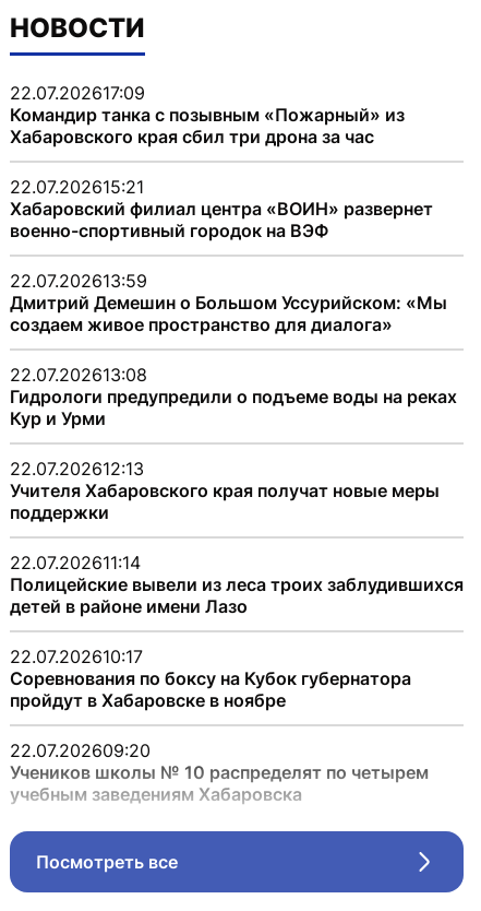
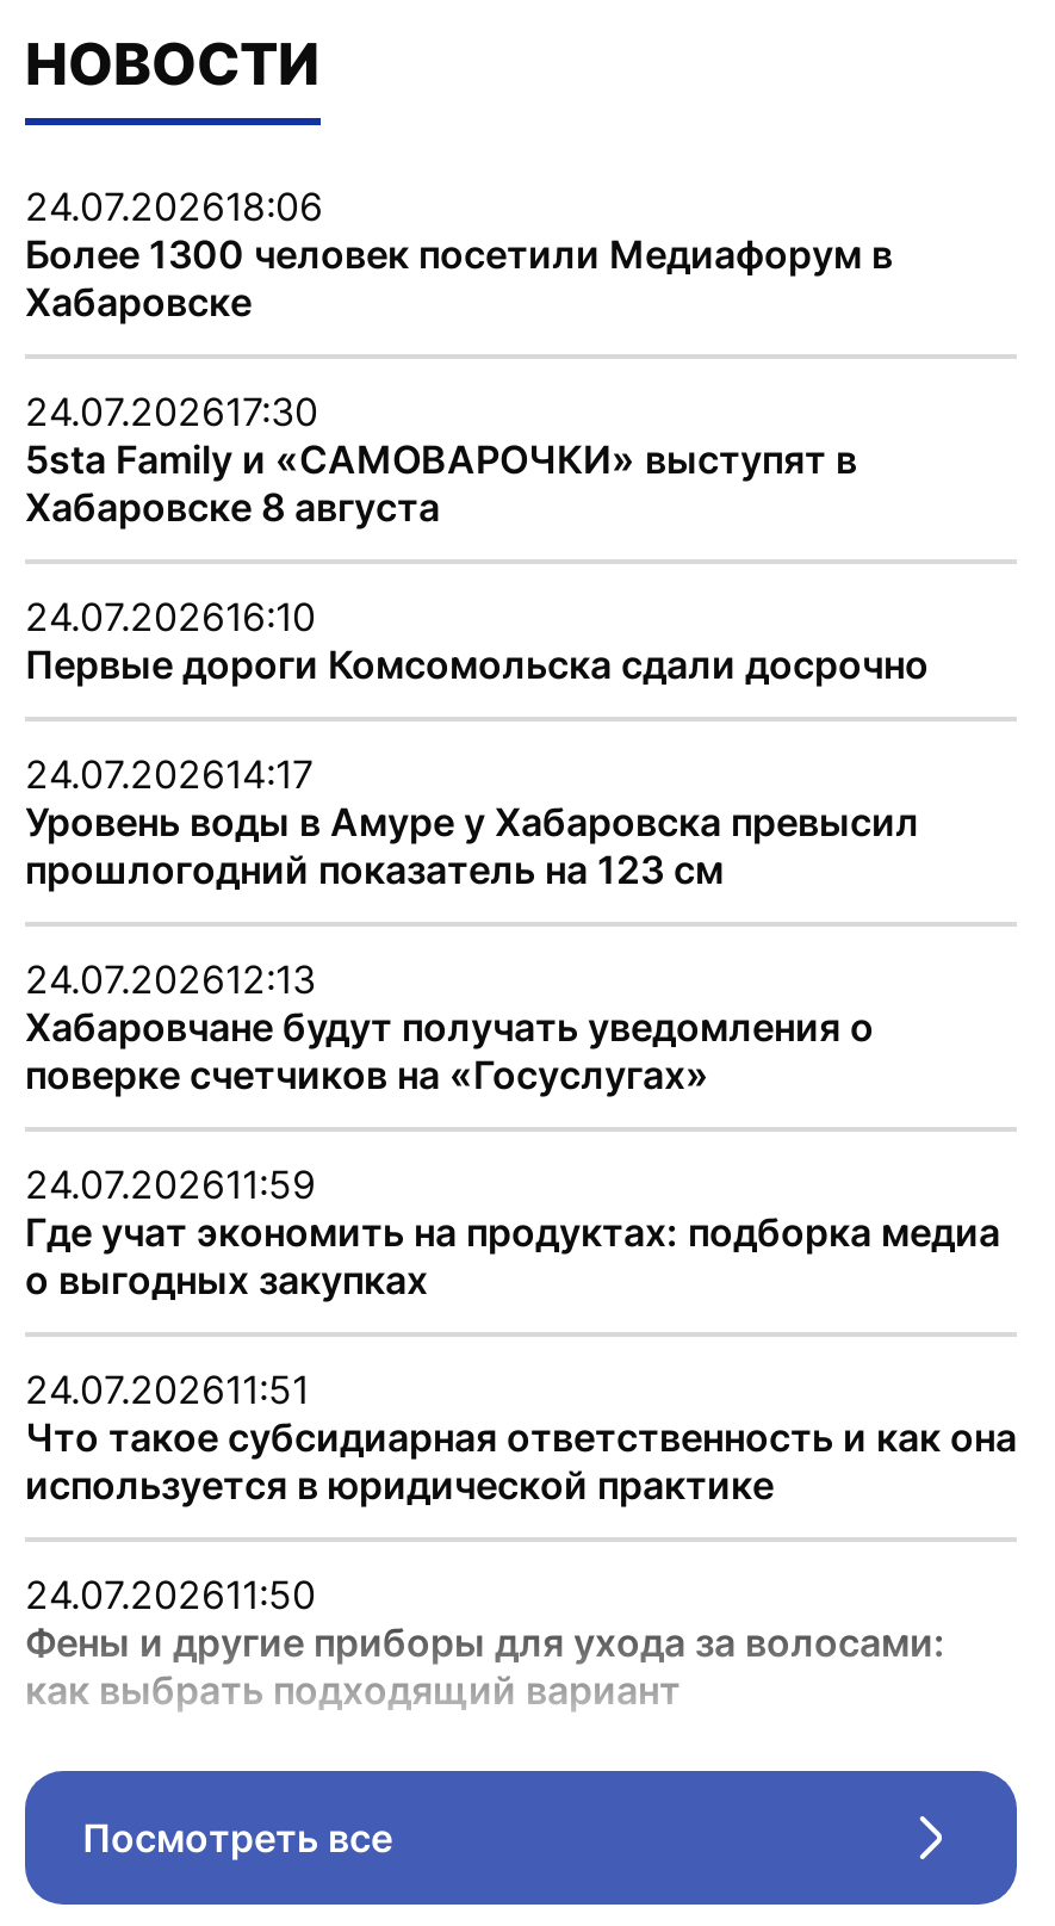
[10,82,405,147] 22.07.202617:09 | Командир танка с позывным «Пожарный» из | Хабаровского края сбил три дрона за час -> [25,182,893,326] 24.07.202618:06 | Более 1300 человек посетили Медиафорум в | Хабаровске
[10,176,433,241] 22.07.202615:21 | Хабаровский филиал центра «ВОИН» развернет | военно-спортивный городок на ВЭФ -> [25,388,857,531] 24.07.202617:30 | 5sta Family и «САМОВАРОЧКИ» выступят в | Хабаровске 8 августа
[10,270,447,335] 22.07.202613:59 | Дмитрий Демешин о Большом Уссурийском: «Мы | создаем живое пространство для диалога» -> [25,593,929,688] 24.07.202616:10 | Первые дороги Комсомольска сдали досрочно
[10,364,457,429] 22.07.202613:08 | Гидрологи предупредили о подъеме воды на реках | Кур и Урми -> [25,750,919,893] 24.07.202614:17 | Уровень воды в Амуре у Хабаровска превысил | прошлогодний показатель на 123 см
[10,458,440,523] 22.07.202612:13 | Учителя Хабаровского края получат новые меры | поддержки -> [25,955,874,1098] 24.07.202612:13 | Хабаровчане будут получать уведомления о | поверке счетчиков на «Госуслугах»
[10,552,464,617] 22.07.202611:14 | Полицейские вывели из леса троих заблудившихся | детей в районе имени Лазо -> [25,1160,1000,1303] 24.07.202611:59 | Где учат экономить на продуктах: подборка медиа | о выгодных закупках
[10,646,411,711] 22.07.202610:17 | Соревнования по боксу на Кубок губернатора | пройдут в Хабаровске в ноябре -> [25,1365,1017,1509] 24.07.202611:51 | Что такое субсидиарная ответственность и как она | используется в юридической практике
[10,740,429,805] 22.07.202609:20 | Учеников школы № 10 распределят по четырем | учебным заведениям Хабаровска -> [25,1571,945,1714] 24.07.202611:50 | Фены и другие приборы для ухода за волосами: | как выбрать подходящий вариант

